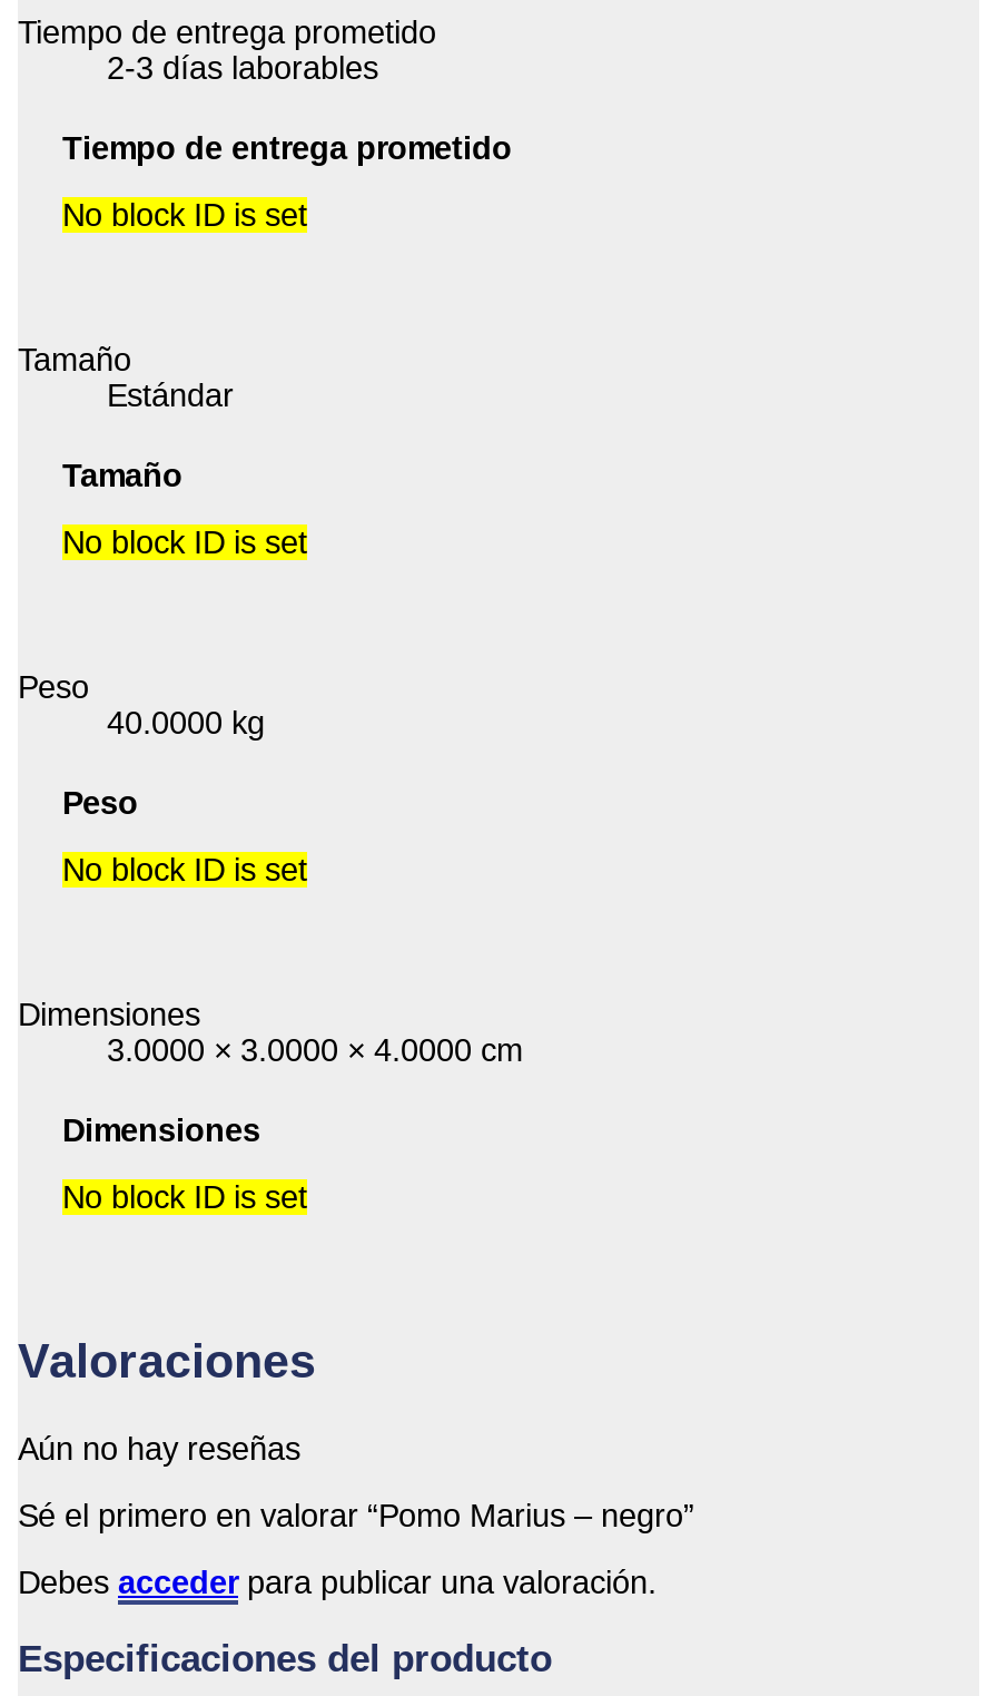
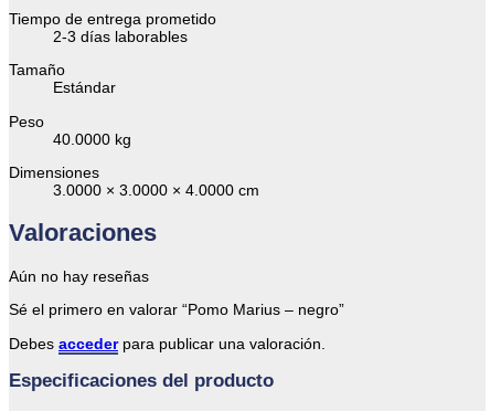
[62,130,512,233] Tiempo de entrega prometido | No block ID is set -> none
[62,457,307,561] Tamaño | No block ID is set -> none
[62,785,307,889] Peso | No block ID is set -> none
[62,1113,307,1216] Dimensiones | No block ID is set -> none

